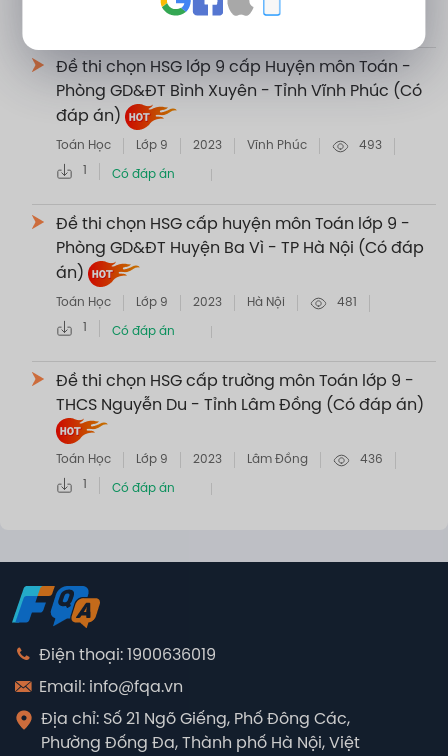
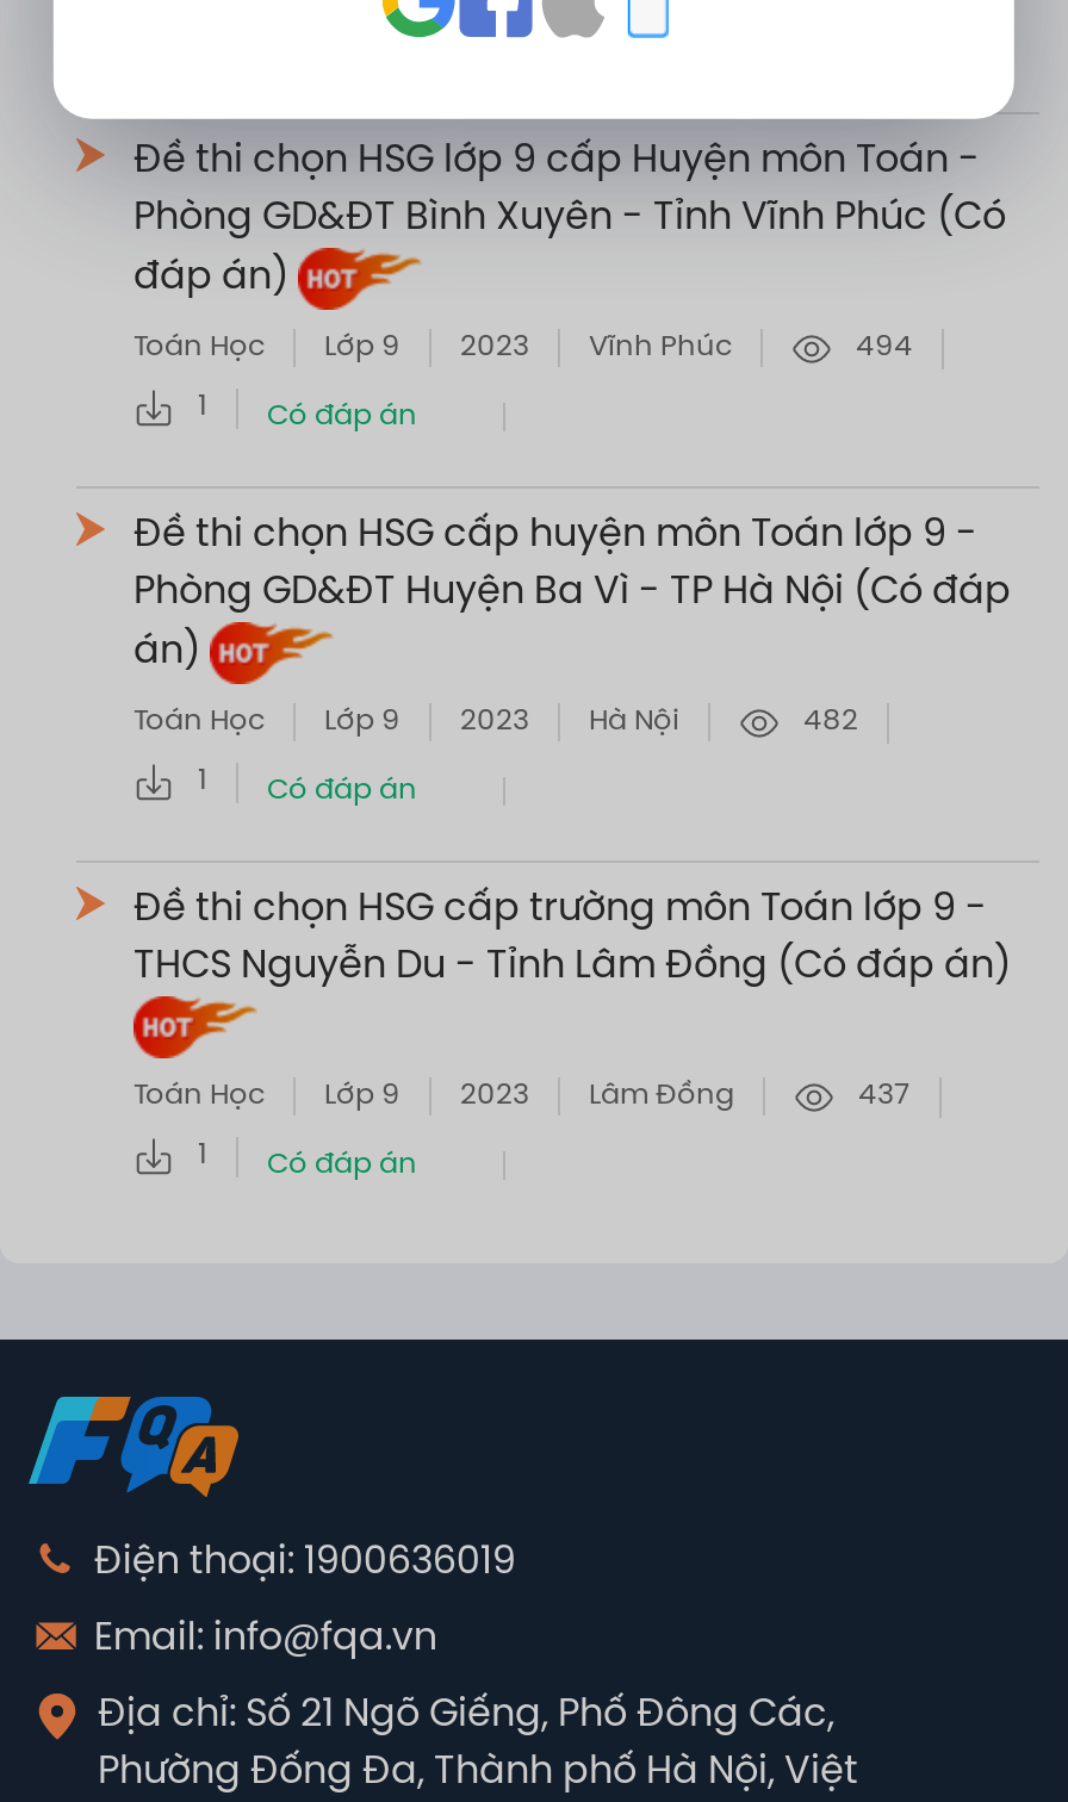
[359,139,382,152] 493 -> [856,332,913,363] 494
[337,296,357,309] 481 -> [803,706,858,737] 482
[360,453,383,466] 436 -> [858,1080,911,1111] 437

